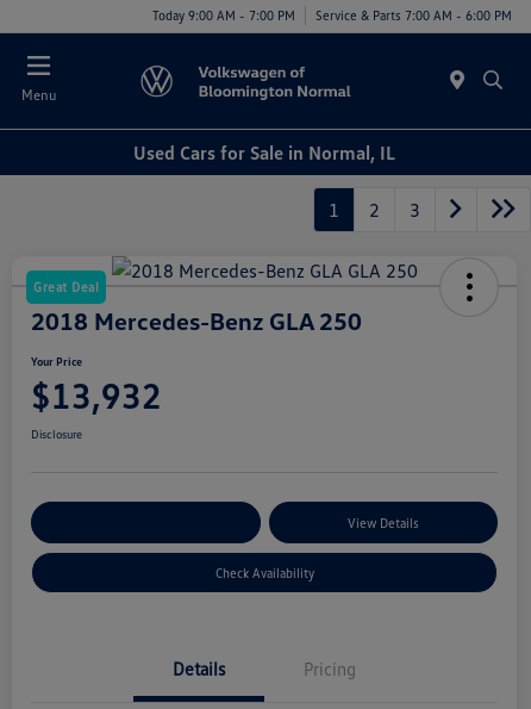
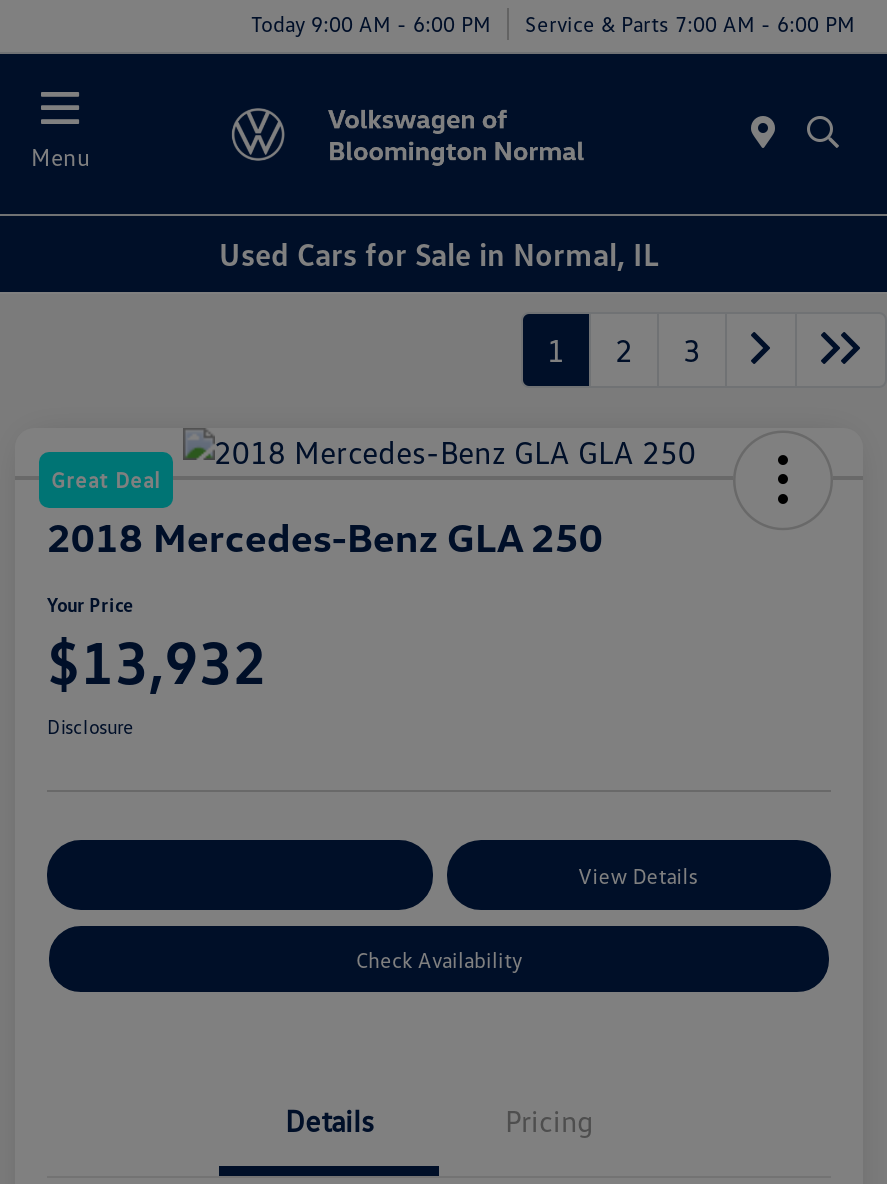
[152,7,512,22] Today 9:00 AM - 7:00 PM Service & Parts 7:00 AM - 6:00 PM -> [251,9,855,35] Today 9:00 AM - 6:00 PM Service & Parts 7:00 AM - 6:00 PM

